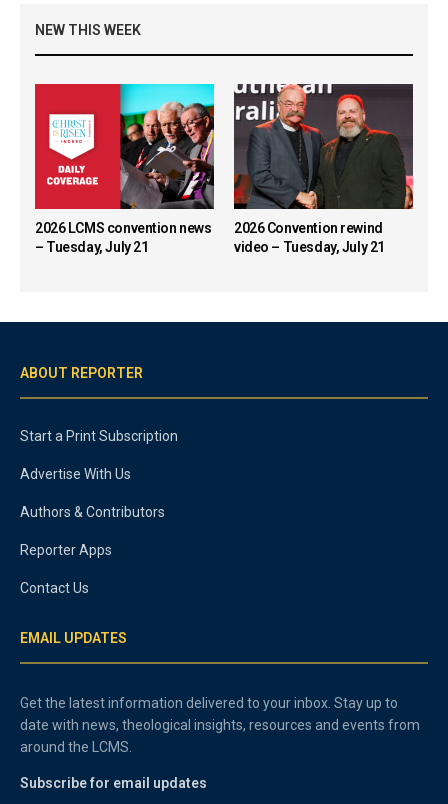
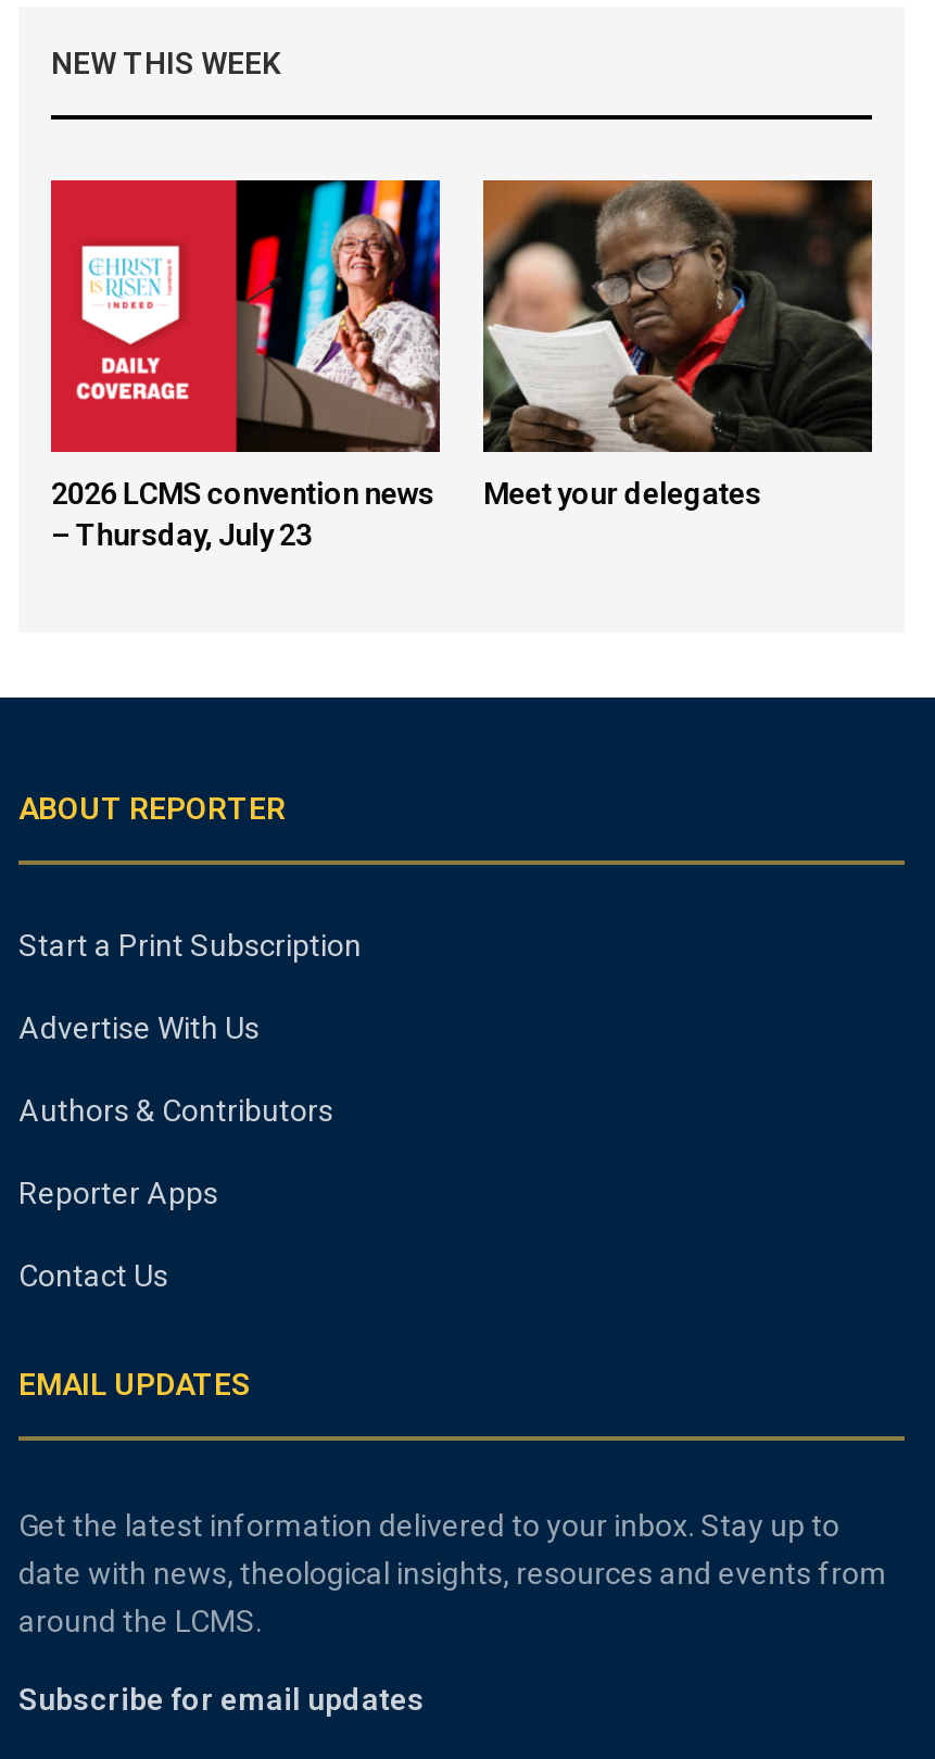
[35,83,215,255] [image] | – Tuesday, July 21 -> [51,178,442,553] [image] | – Thursday, July 23
[233,83,414,255] [image] | 2026 Convention rewind | video – Tuesday, July 21 -> [481,178,874,512] [image] | Meet your delegates

